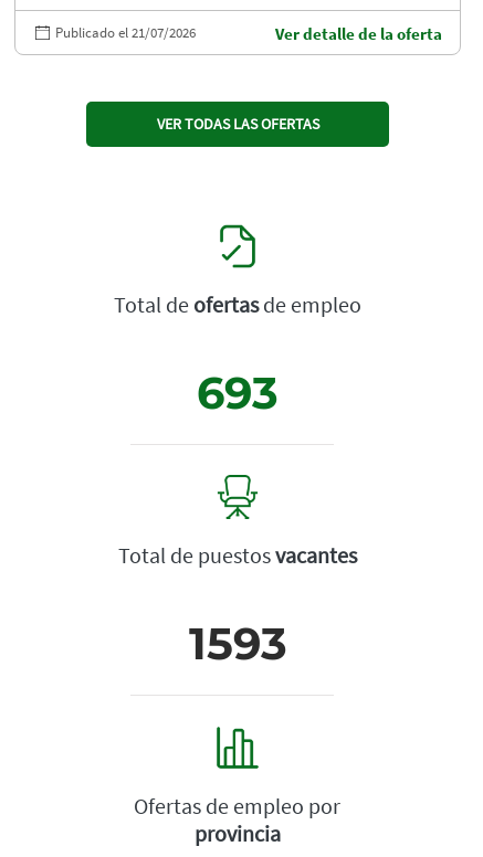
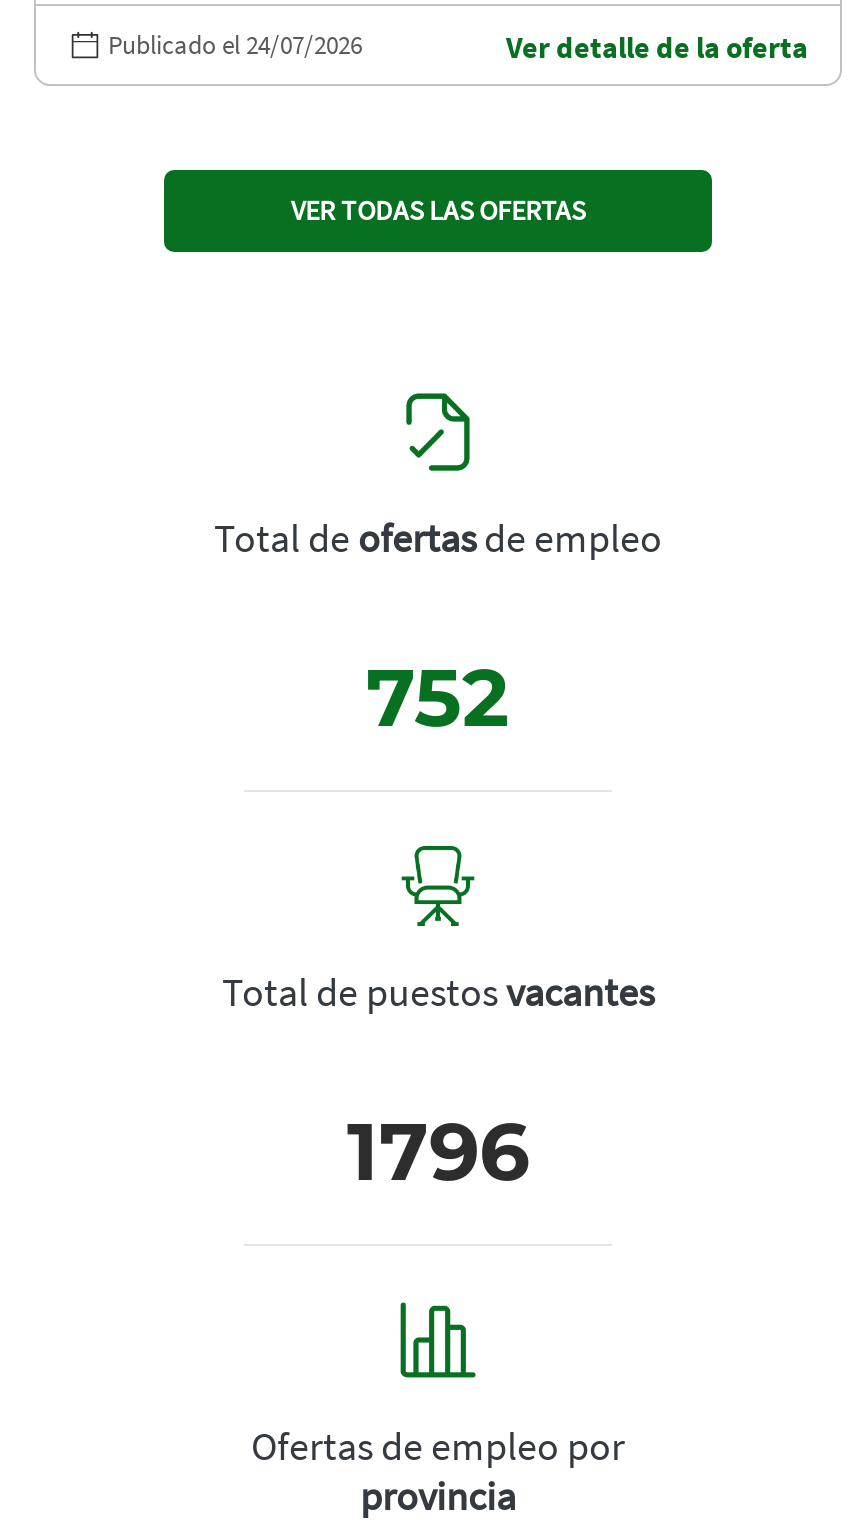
[55,23,196,42] Publicado el 21/07/2026 -> [108,28,362,62] Publicado el 24/07/2026
[197,366,279,420] 693 -> [366,648,510,746] 752
[188,616,287,671] 1593 -> [347,1102,529,1200] 1796

